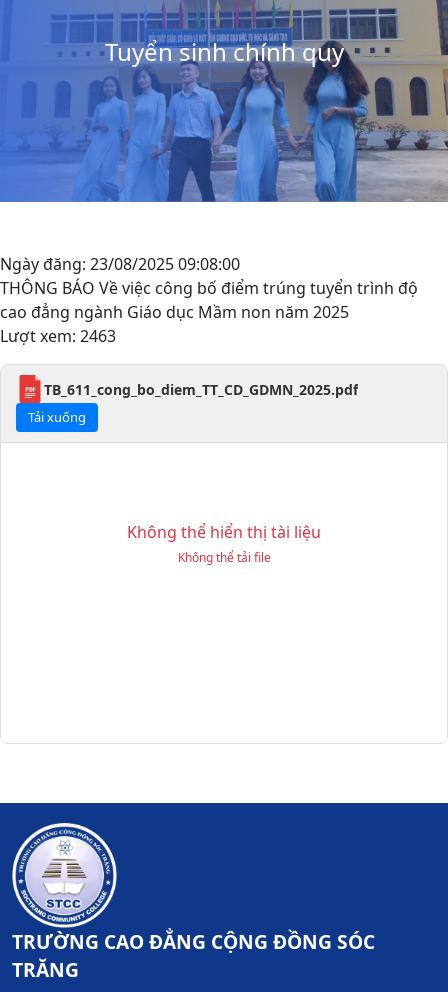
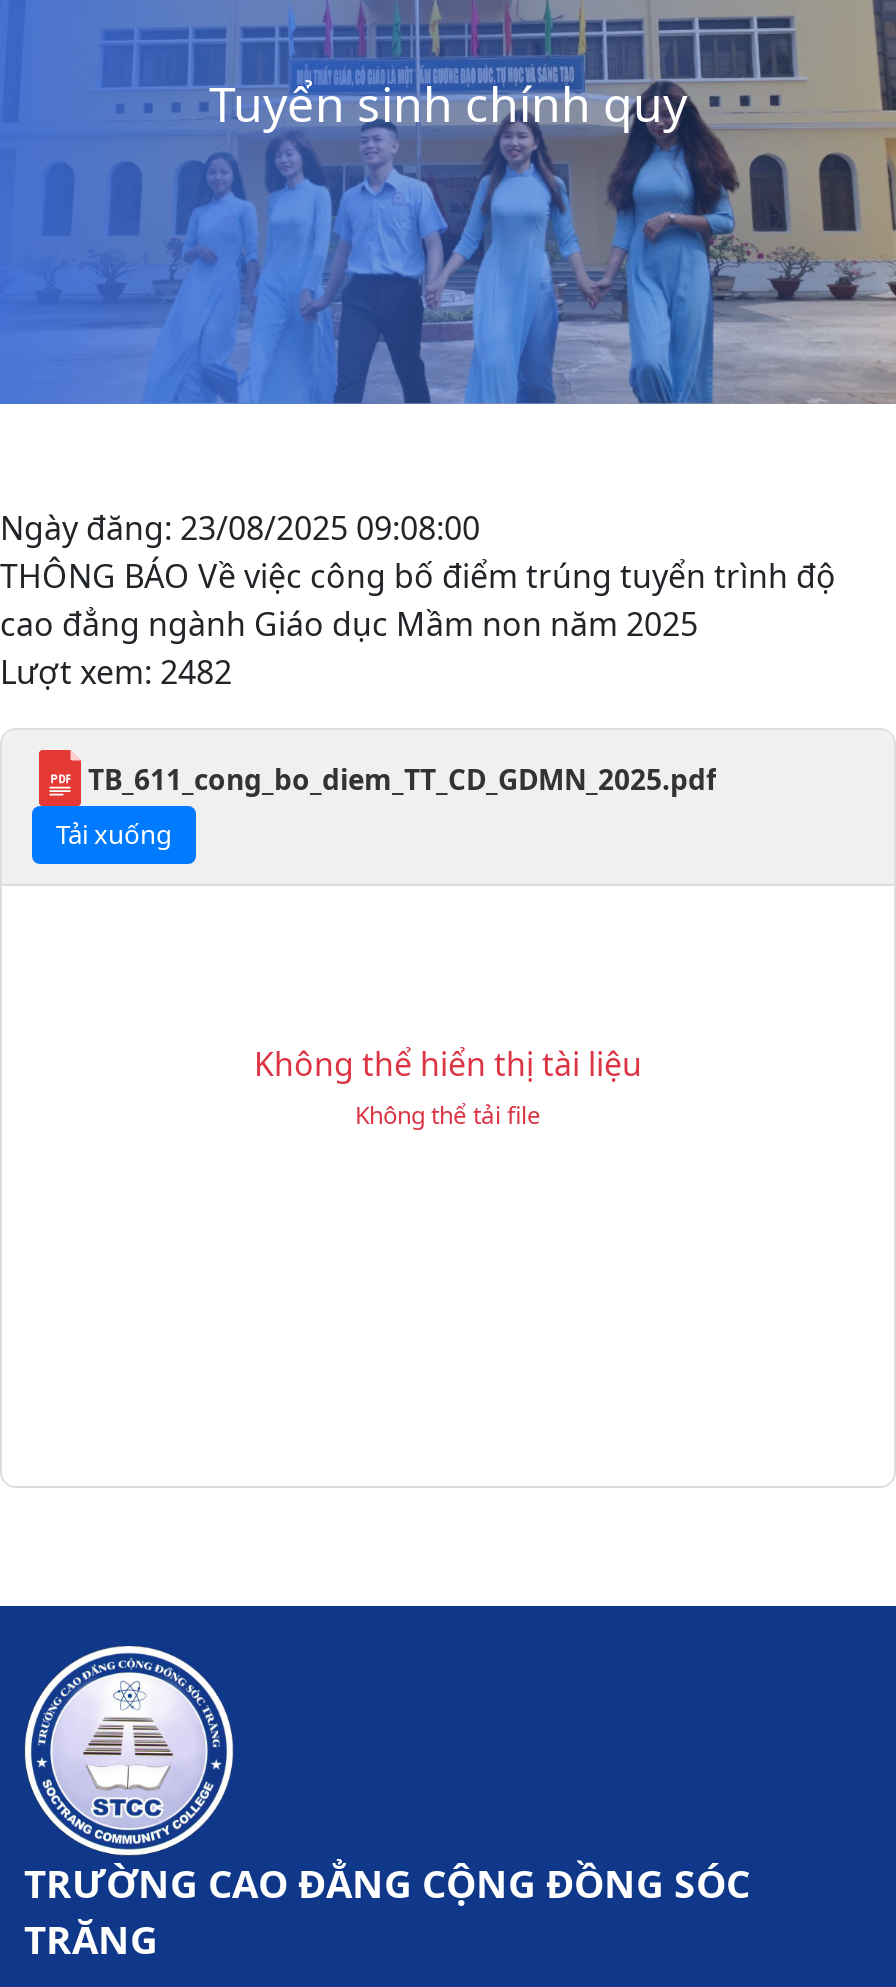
[0,325,116,347] Lượt xem: 2463 -> [0,650,232,694] Lượt xem: 2482

